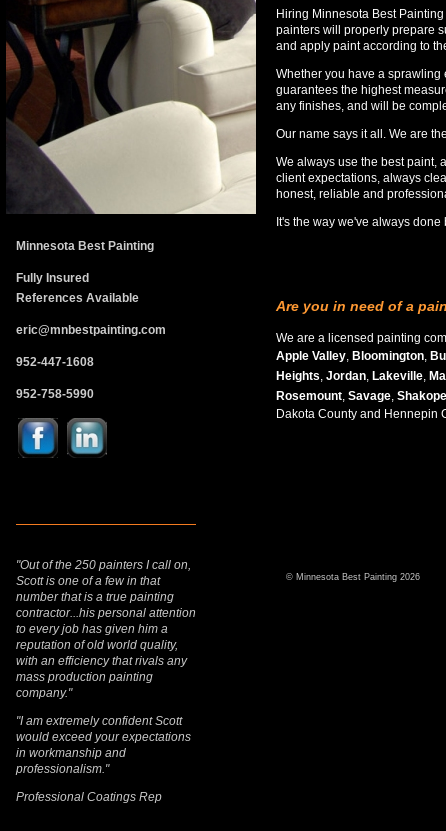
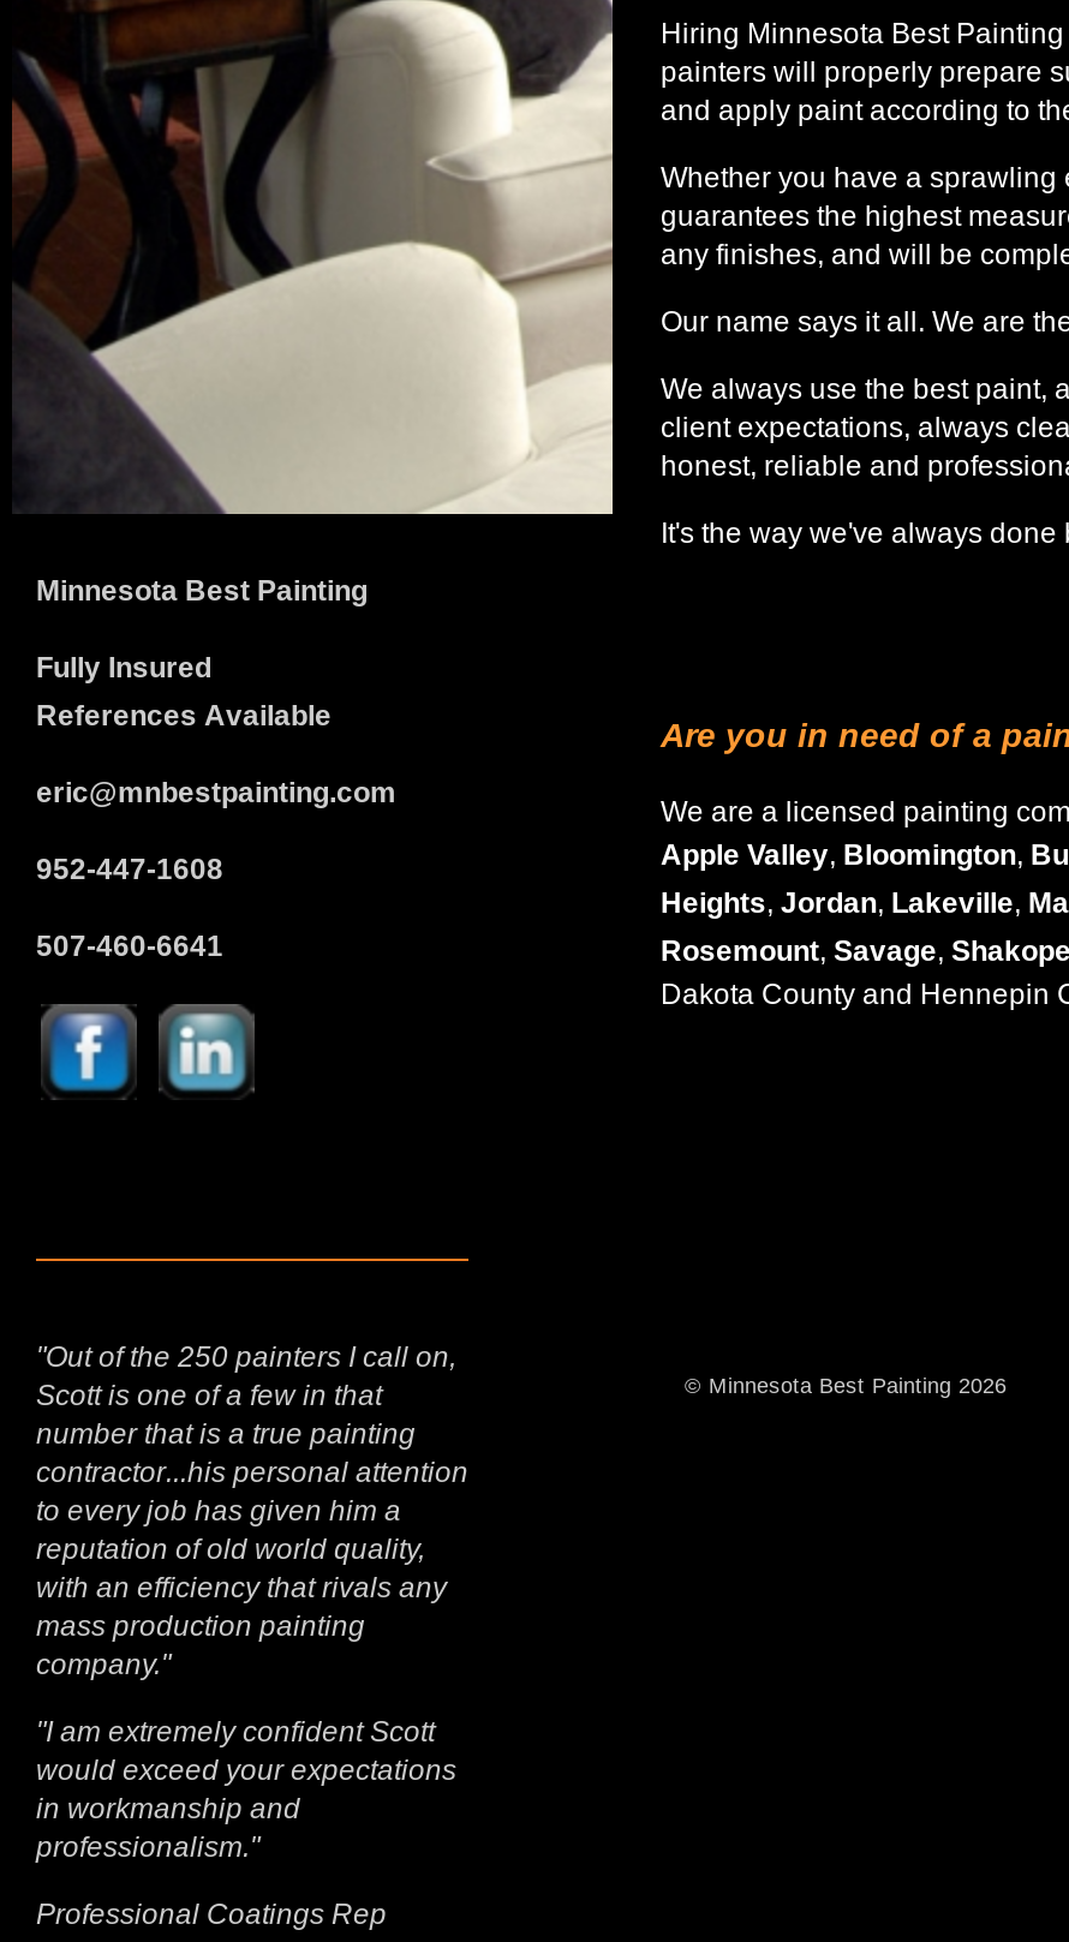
[16,387,94,401] 952-758-5990 -> [36,930,223,963] 507-460-6641

